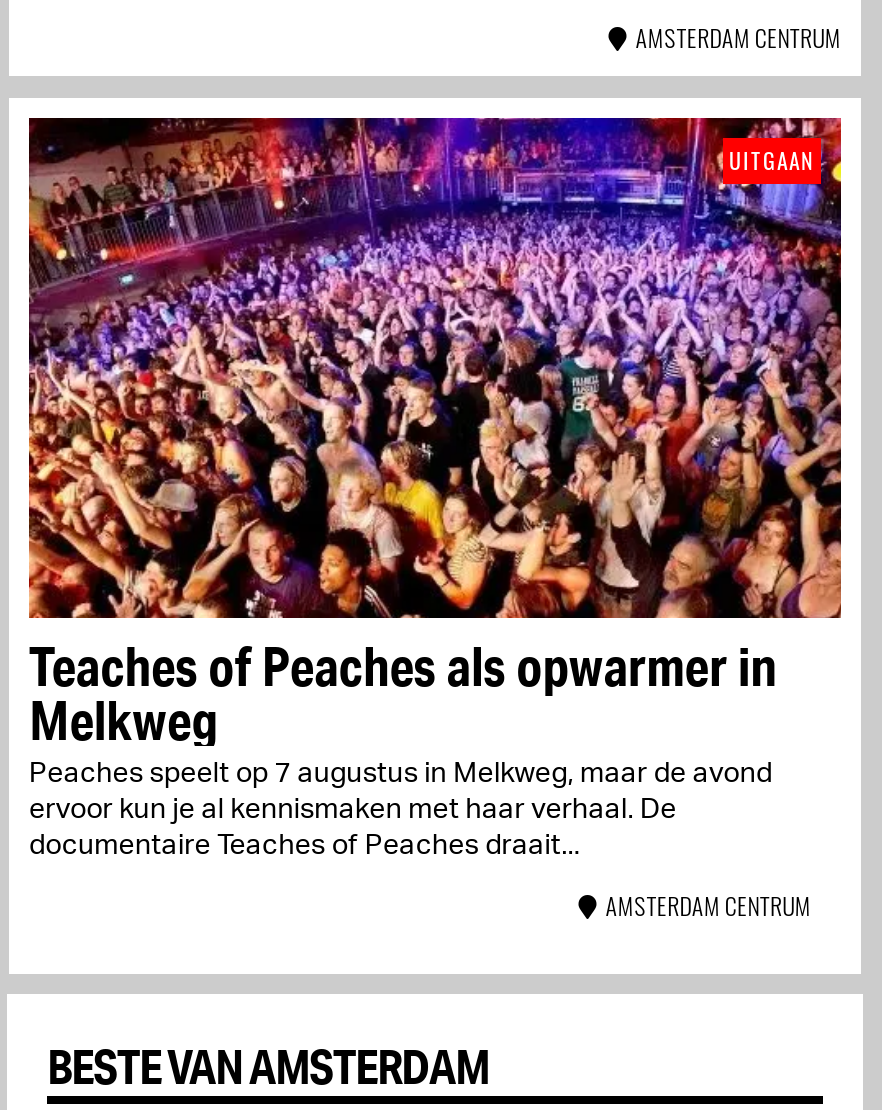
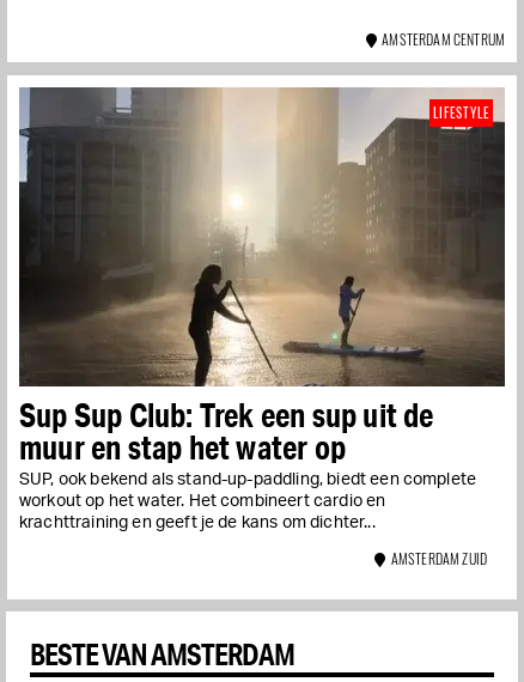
[27,116,843,620] [image] | UITGAAN -> [18,86,506,388] [image] | LIFESTYLE
[29,630,777,860] Teaches of Peaches als opwarmer in | Melkweg | Peaches speelt op 7 augustus in Melkweg, maar de avond | ervoor kun je al kennismaken met haar verhaal. De | documentaire Teaches of Peaches draait... -> [19,393,476,531] Sup Sup Club: Trek een sup uit de | muur en stap het water op | SUP, ook bekend als stand-up-paddling, biedt een complete | workout op het water. Het combineert cardio en | krachttraining en geeft je de kans om dichter...
[597,888,811,922] AMSTERDAM CENTRUM -> [386,548,487,568] AMSTERDAM ZUID

